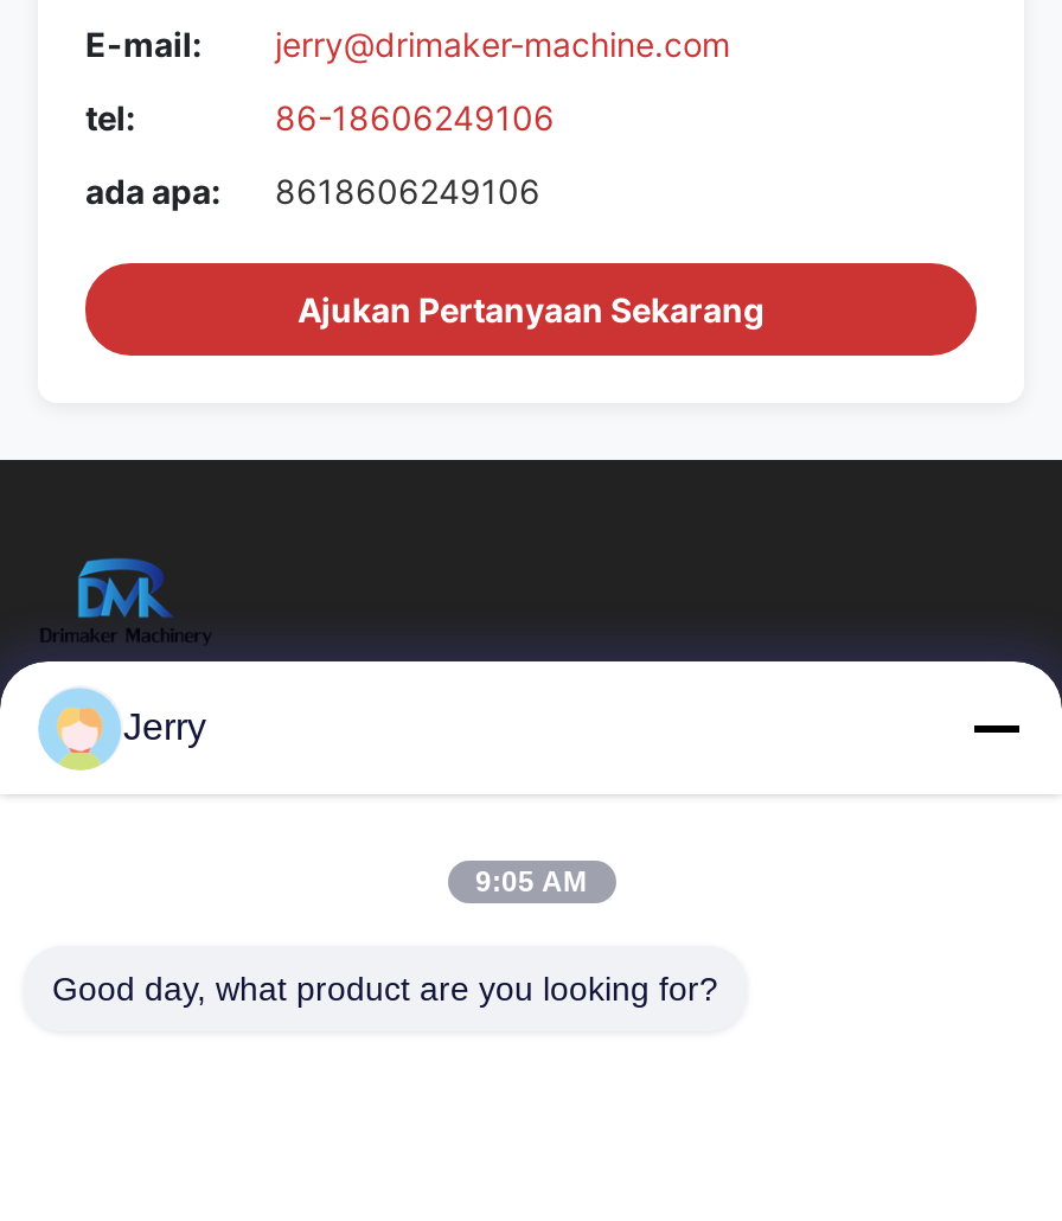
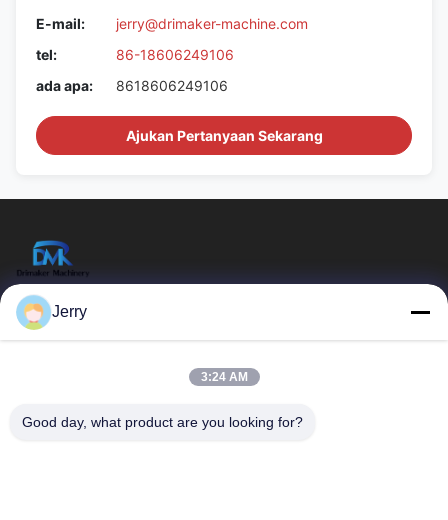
[475,865,587,899] 9:05 AM -> [200,370,247,384] 3:24 AM

